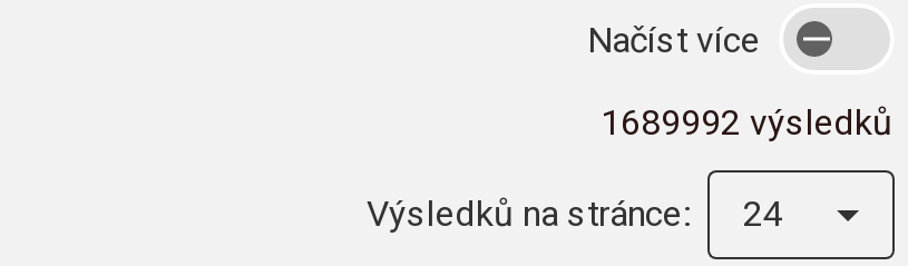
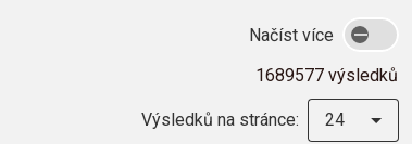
[601,101,892,144] 1689992 výsledků -> [255,65,398,86] 1689577 výsledků

